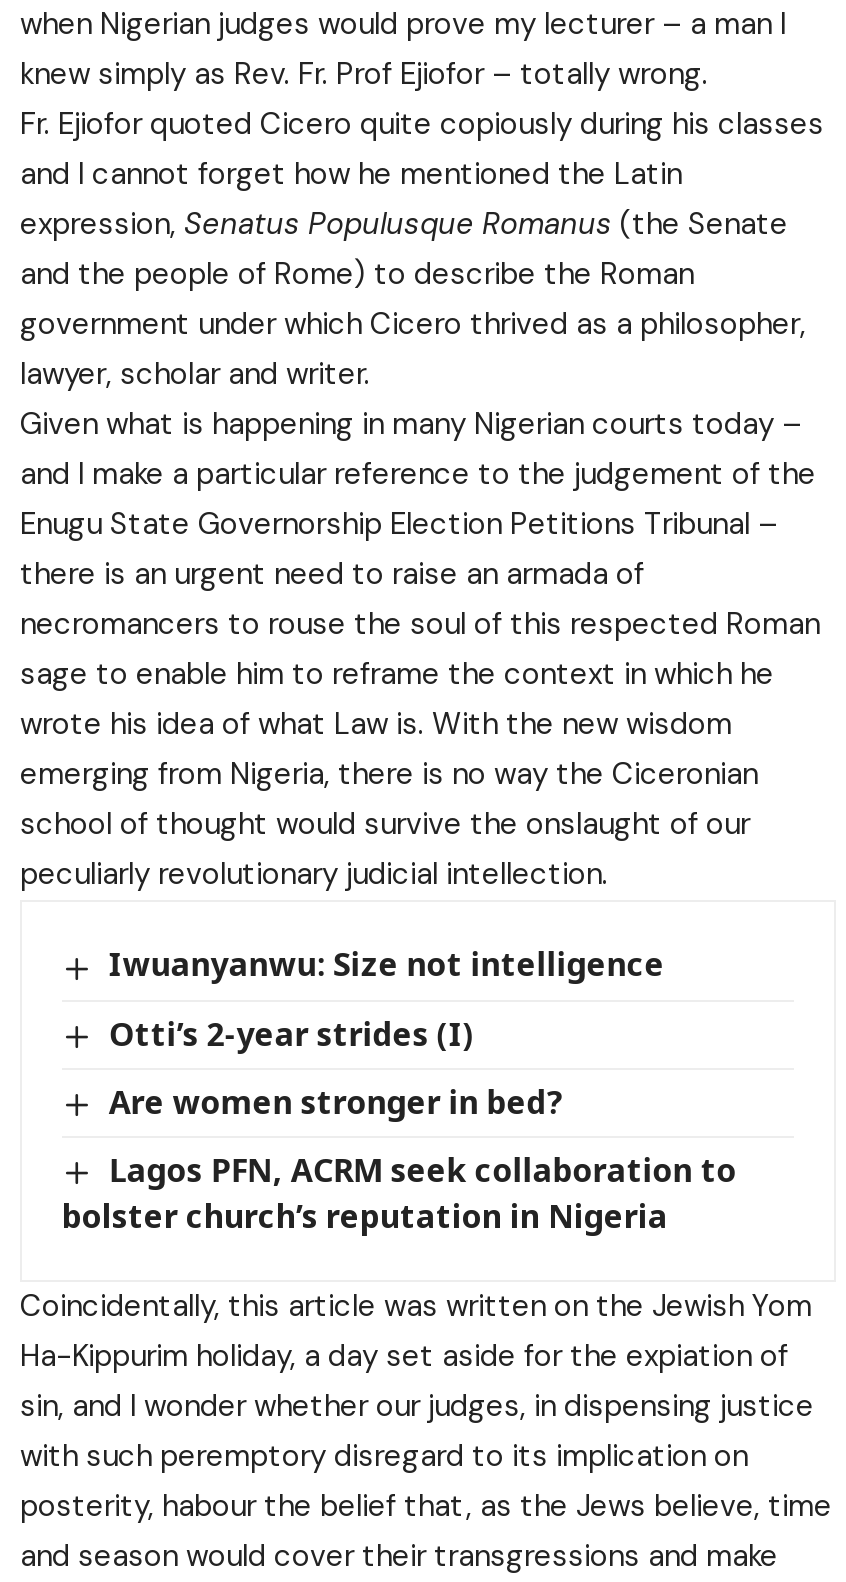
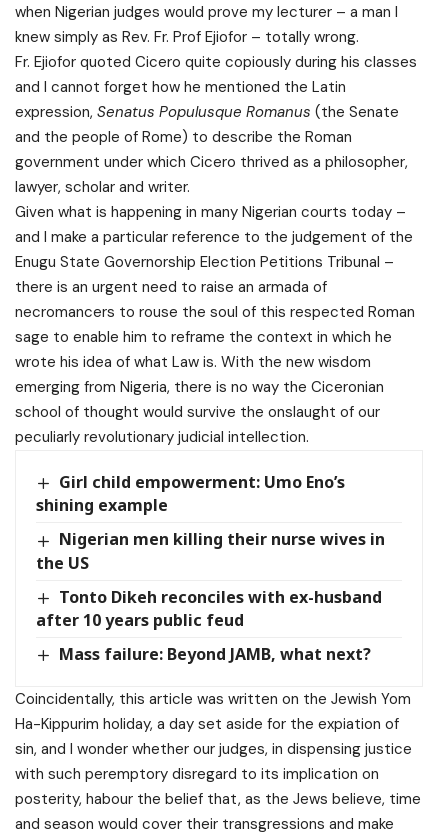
[109,943,665,987] Iwuanyanwu: Size not intelligence -> [36,471,345,516] Girl child empowerment: Umo Eno’s | shining example
[109,1011,475,1055] Otti’s 2-year strides (I) -> [36,528,385,573] Nigerian men killing their nurse wives in | the US
[109,1079,563,1123] Are women stronger in bed? -> [36,585,382,631] Tonto Dikeh reconciles with ex-husband | after 10 years public feud
[62,1147,737,1238] Lagos PFN, ACRM seek collaboration to | bolster church’s reputation in Nigeria -> [59,643,371,665] Mass failure: Beyond JAMB, what next?

